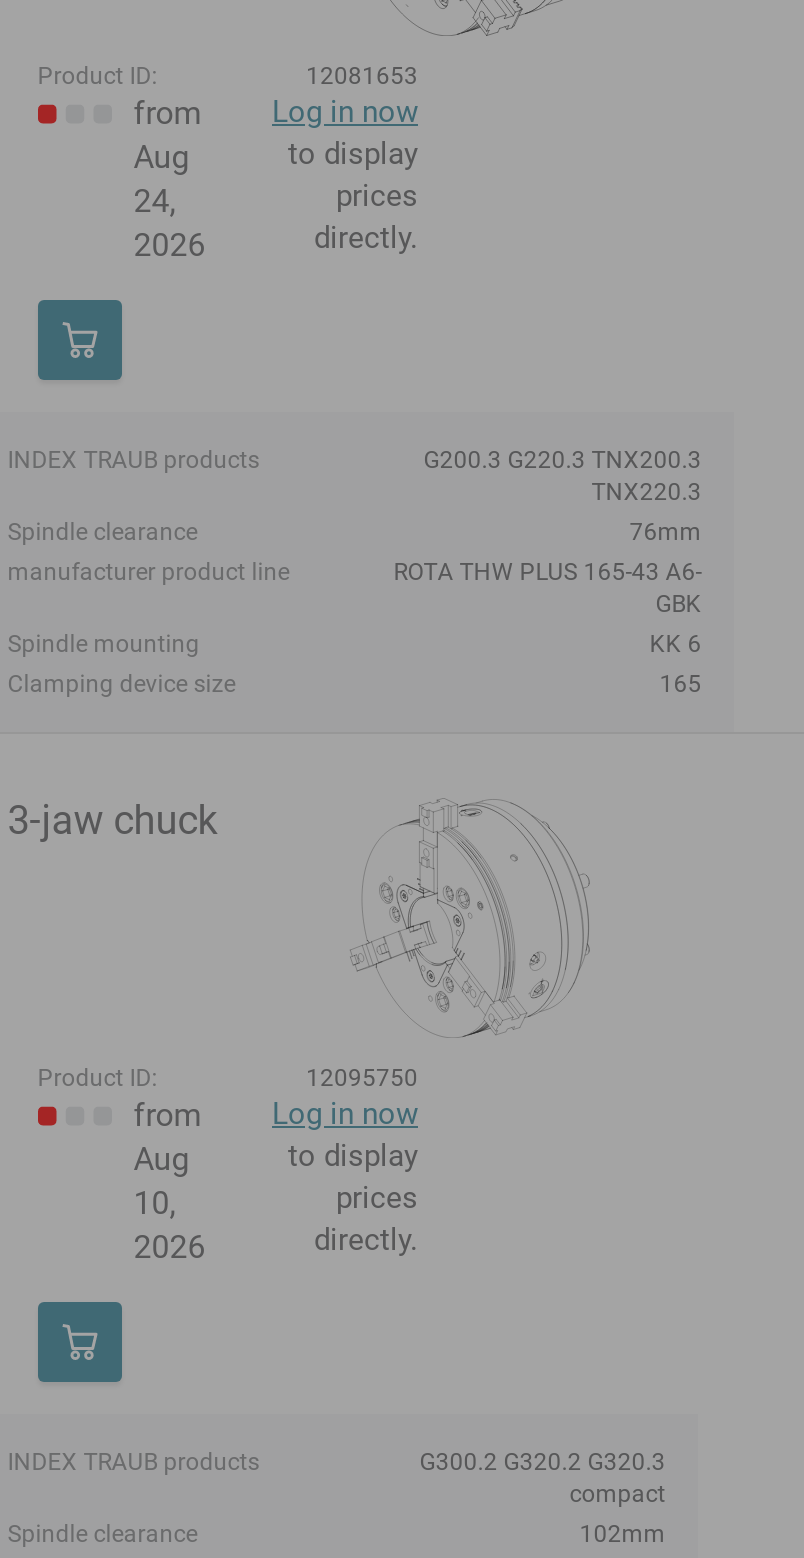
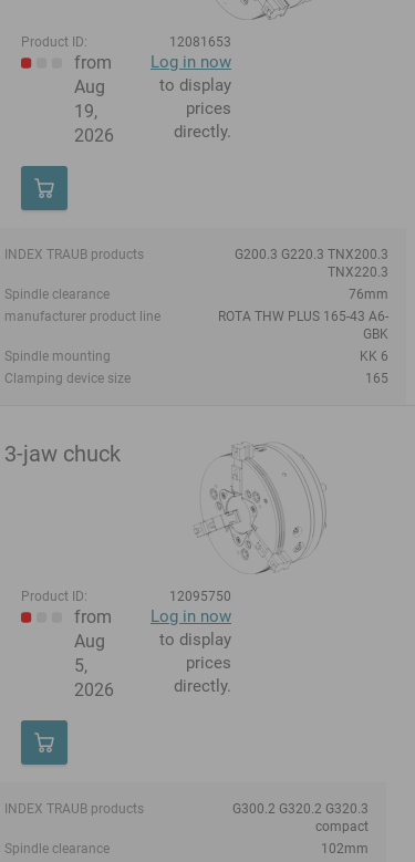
[134,183,176,221] 24, -> [74,101,97,122] 19,
[134,1185,176,1223] 10, -> [74,656,87,677] 5,

